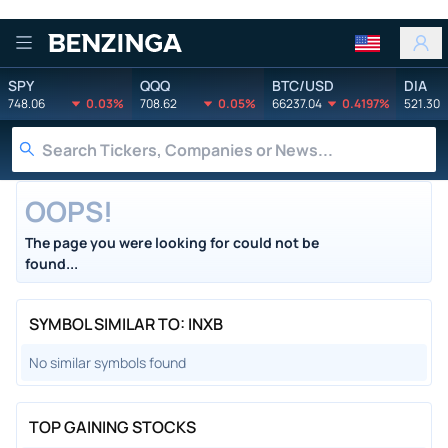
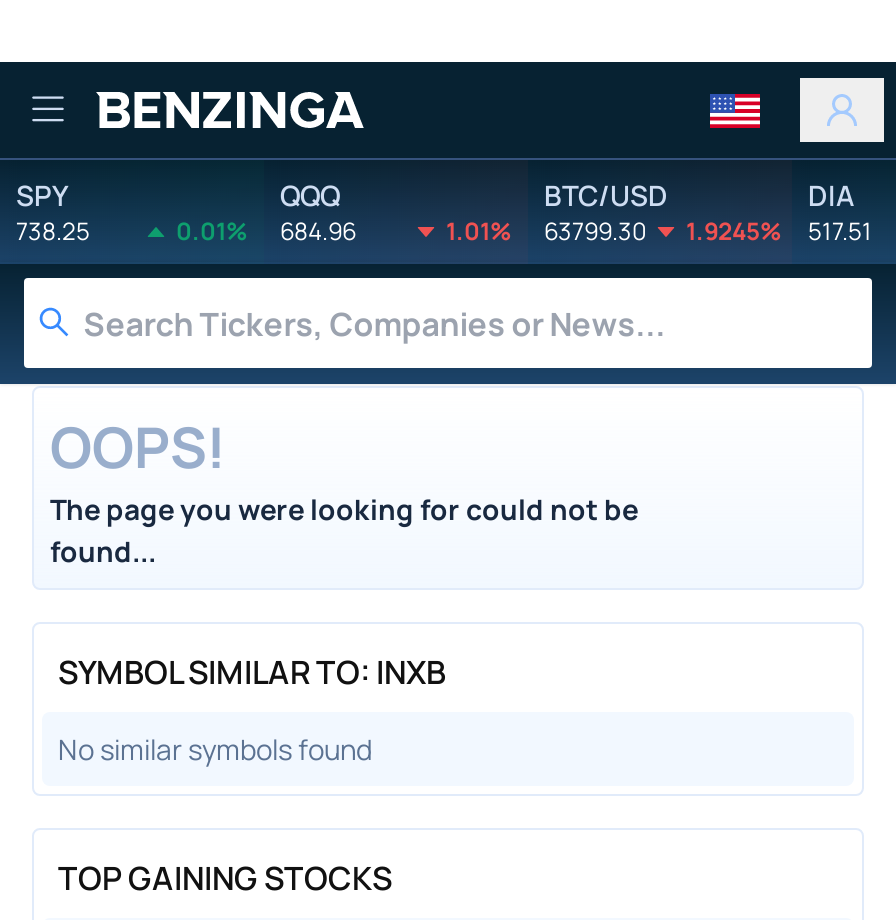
[8,94,45,111] 748.06 -> [16,213,90,247] 738.25
[86,94,124,111] 0.03% -> [176,213,248,247] 0.01%
[140,94,177,111] 708.62 -> [280,213,356,247] 684.96
[218,94,256,111] 0.05% -> [446,213,512,247] 1.01%
[272,94,322,111] 66237.04 -> [544,213,646,247] 63799.30
[342,94,390,111] 0.4197% -> [686,213,782,247] 1.9245%
[404,94,440,111] 521.30 -> [808,213,872,247] 517.51

